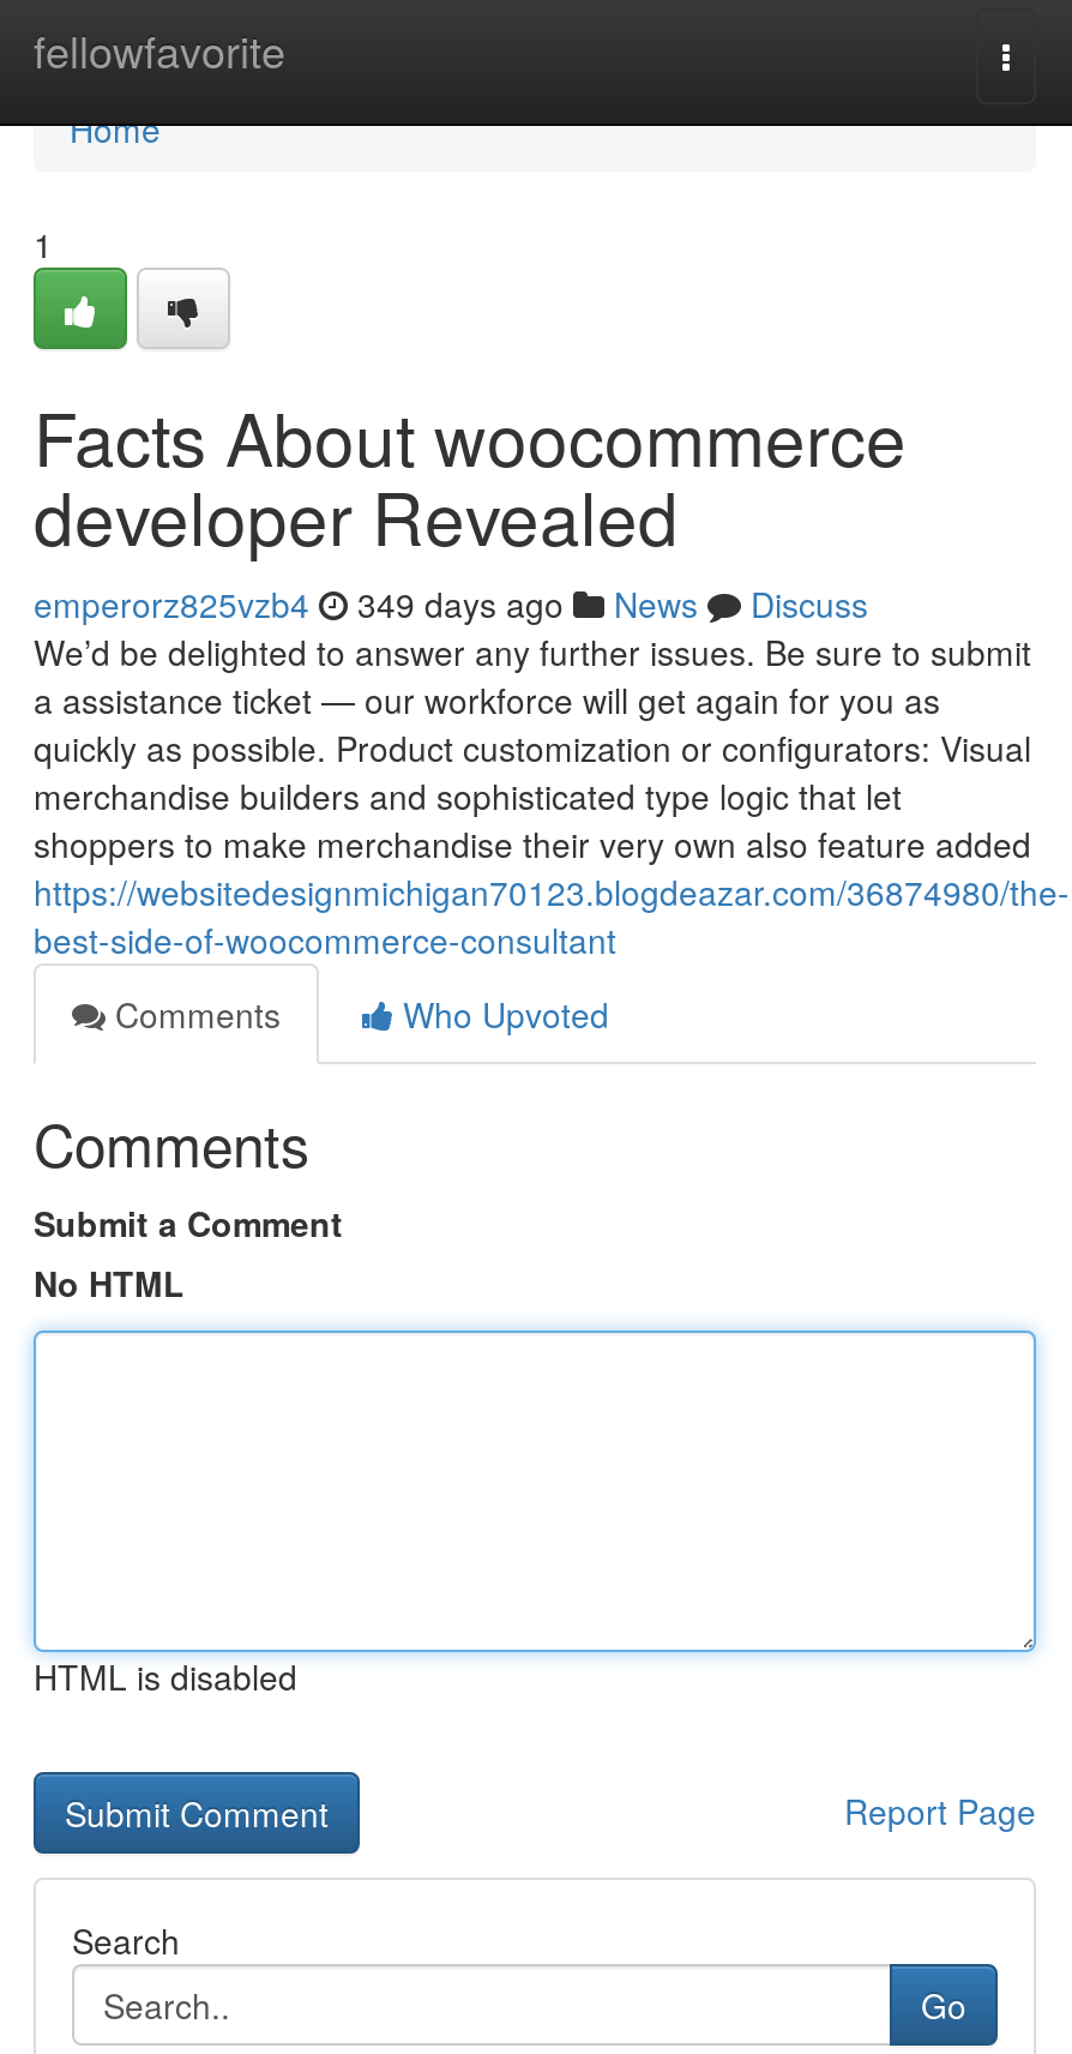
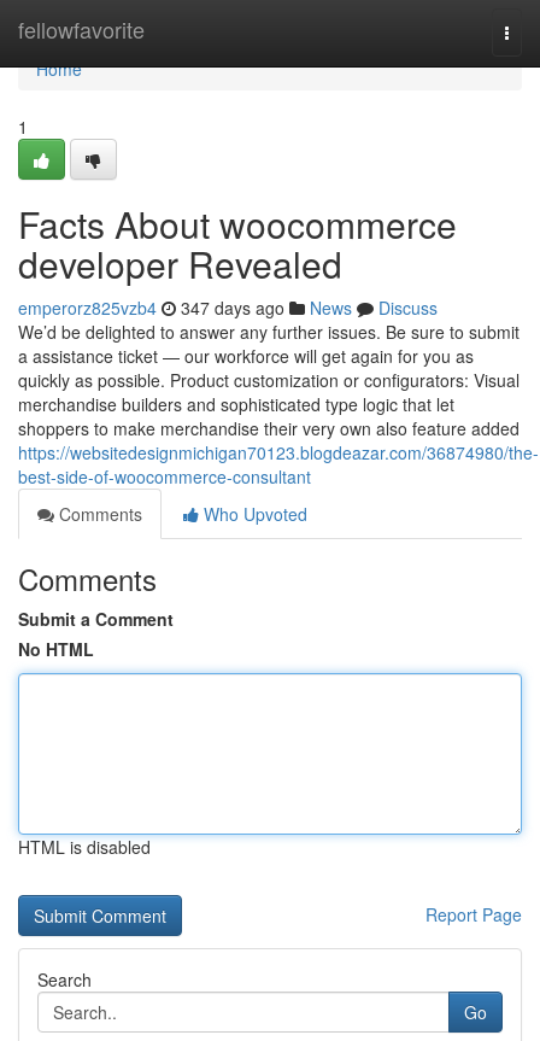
[34,579,868,627] emperorz825vzb4 349 days ago News Discuss -> [18,296,438,320] emperorz825vzb4 347 days ago News Discuss

